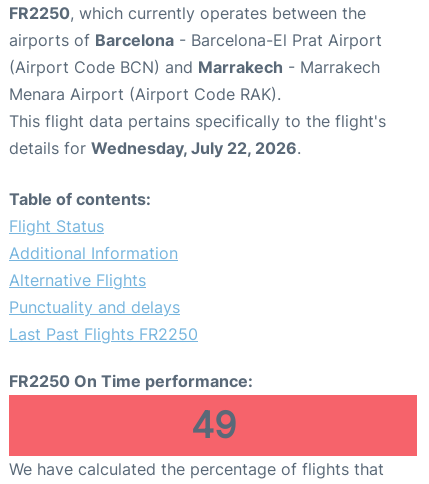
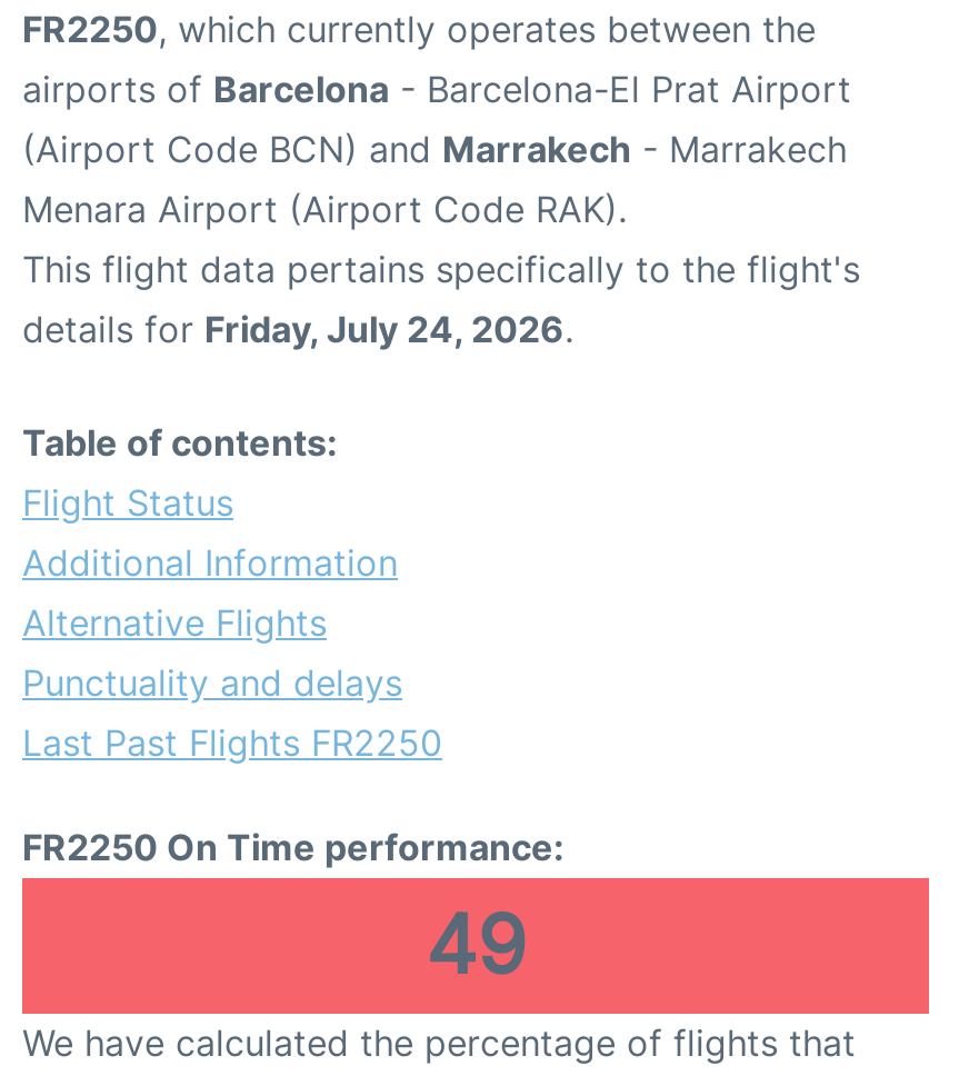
[9,138,301,158] details for Wednesday, July 22, 2026. -> [22,307,573,352] details for Friday, July 24, 2026.

